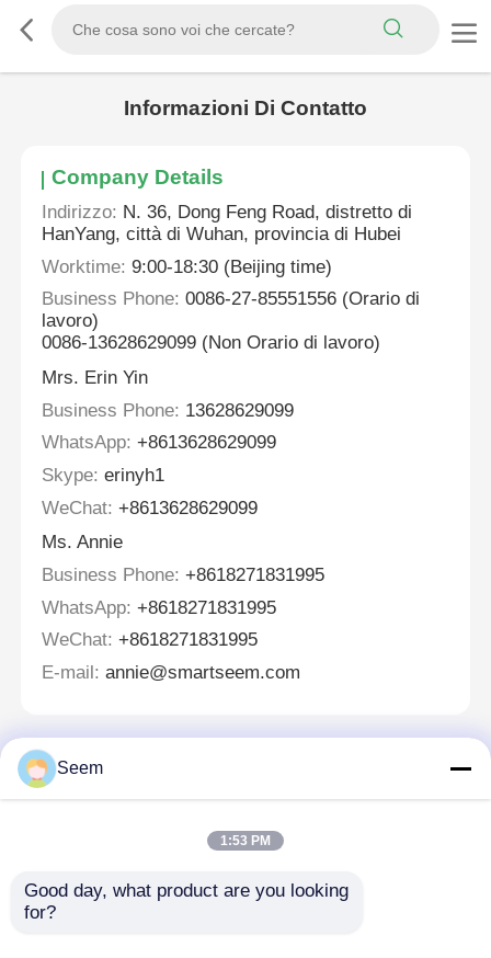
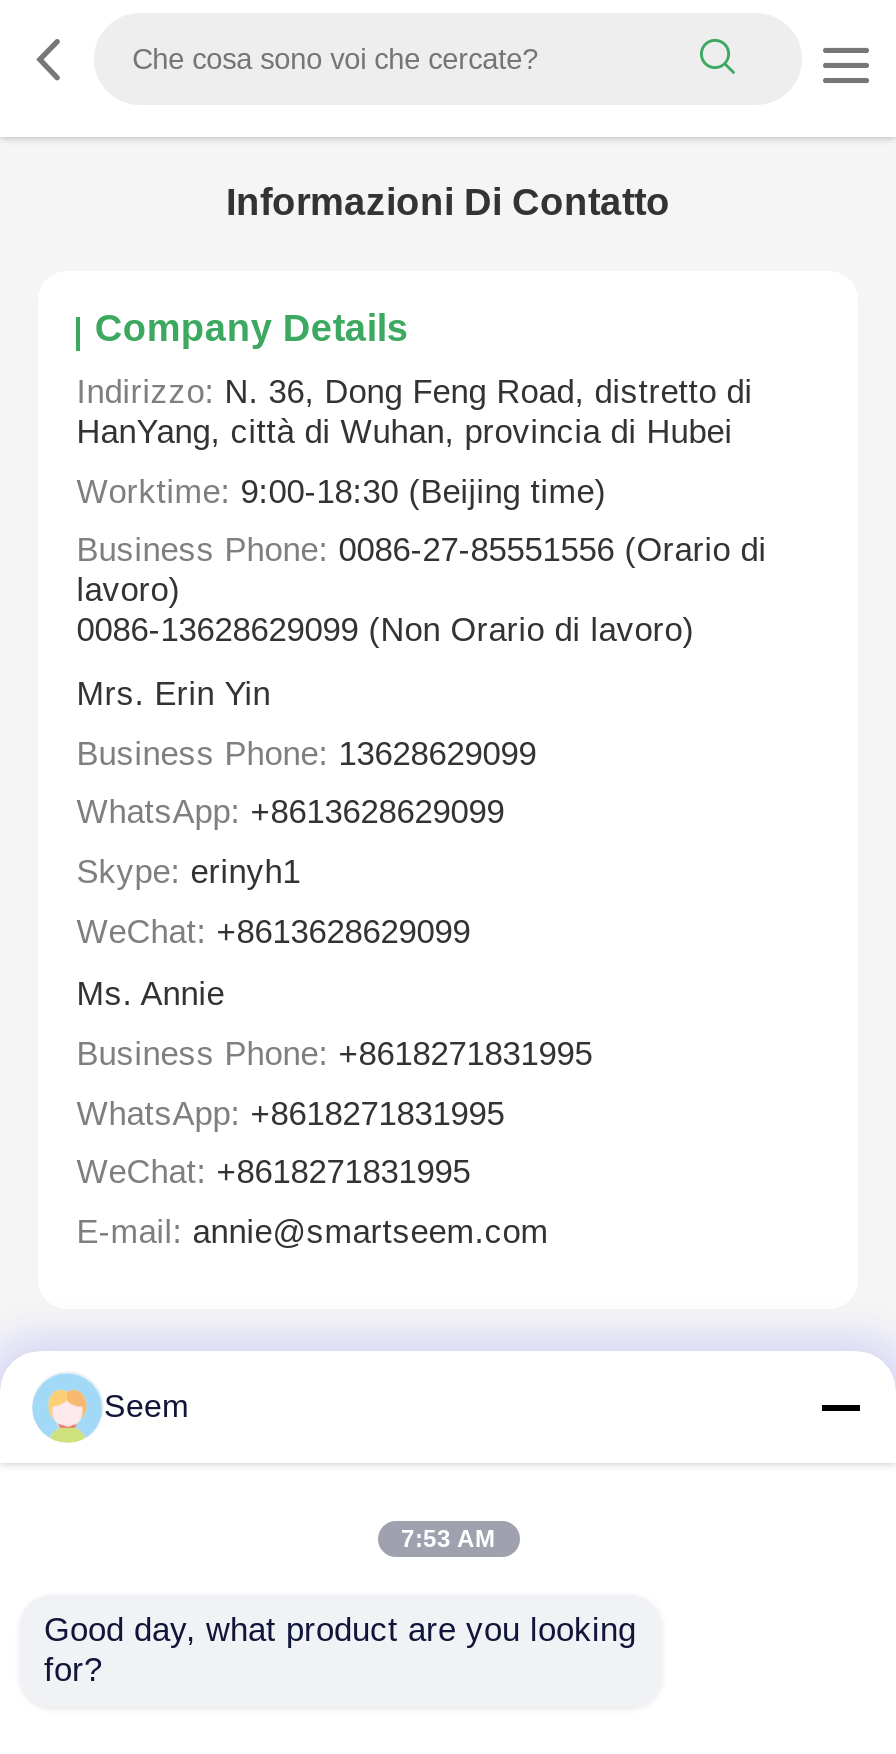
[220,833,271,848] 1:53 PM -> [401,1525,495,1553] 7:53 AM

